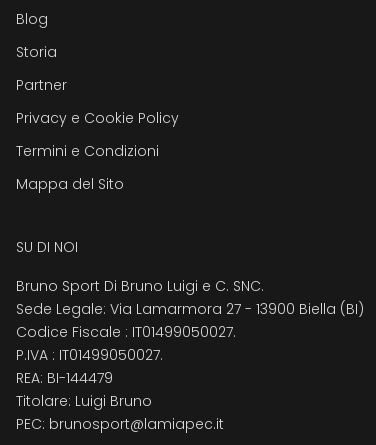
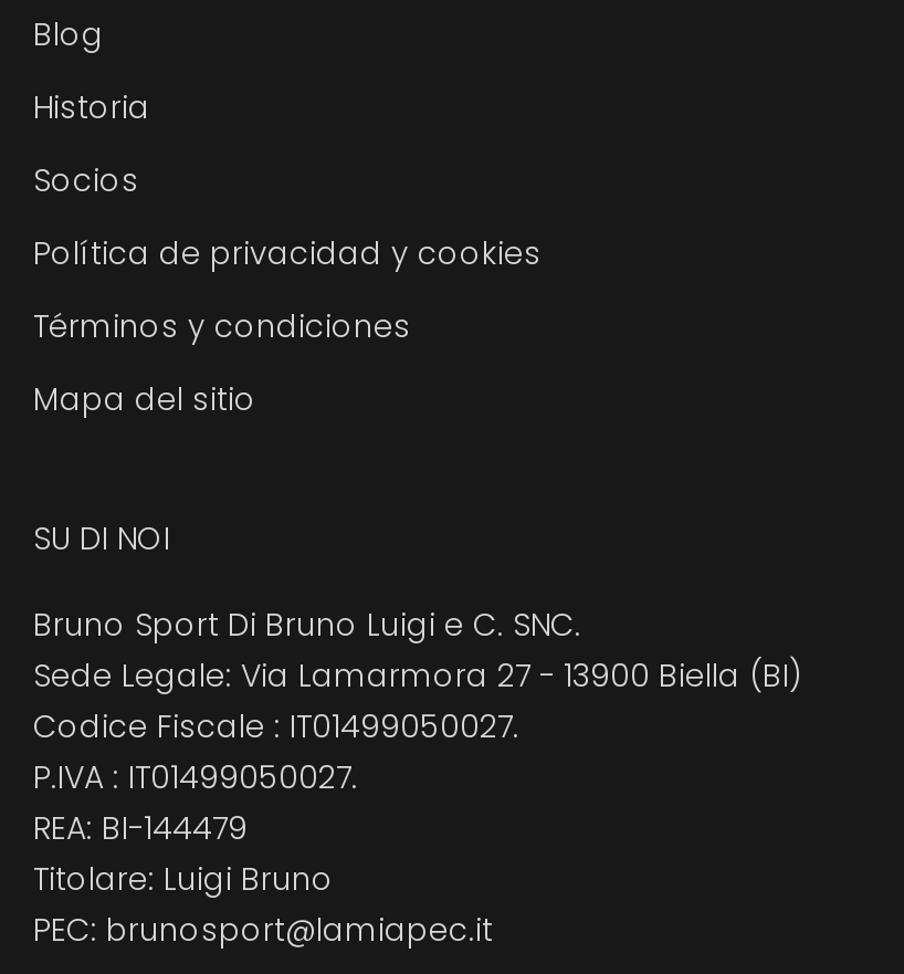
[16,42,57,62] Storia -> [33,85,150,129] Historia
[16,75,67,95] Partner -> [33,158,139,202] Socios
[16,108,179,128] Privacy e Cookie Policy -> [33,231,542,275] Política de privacidad y cookies
[16,141,159,161] Termini e Condizioni -> [33,304,411,348] Términos y condiciones
[16,174,124,194] Mappa del Sito -> [33,377,256,421] Mapa del sitio

